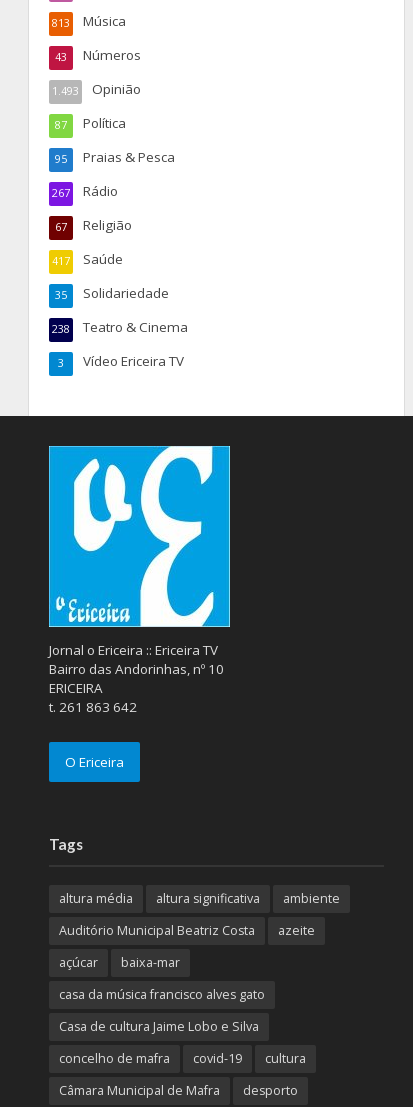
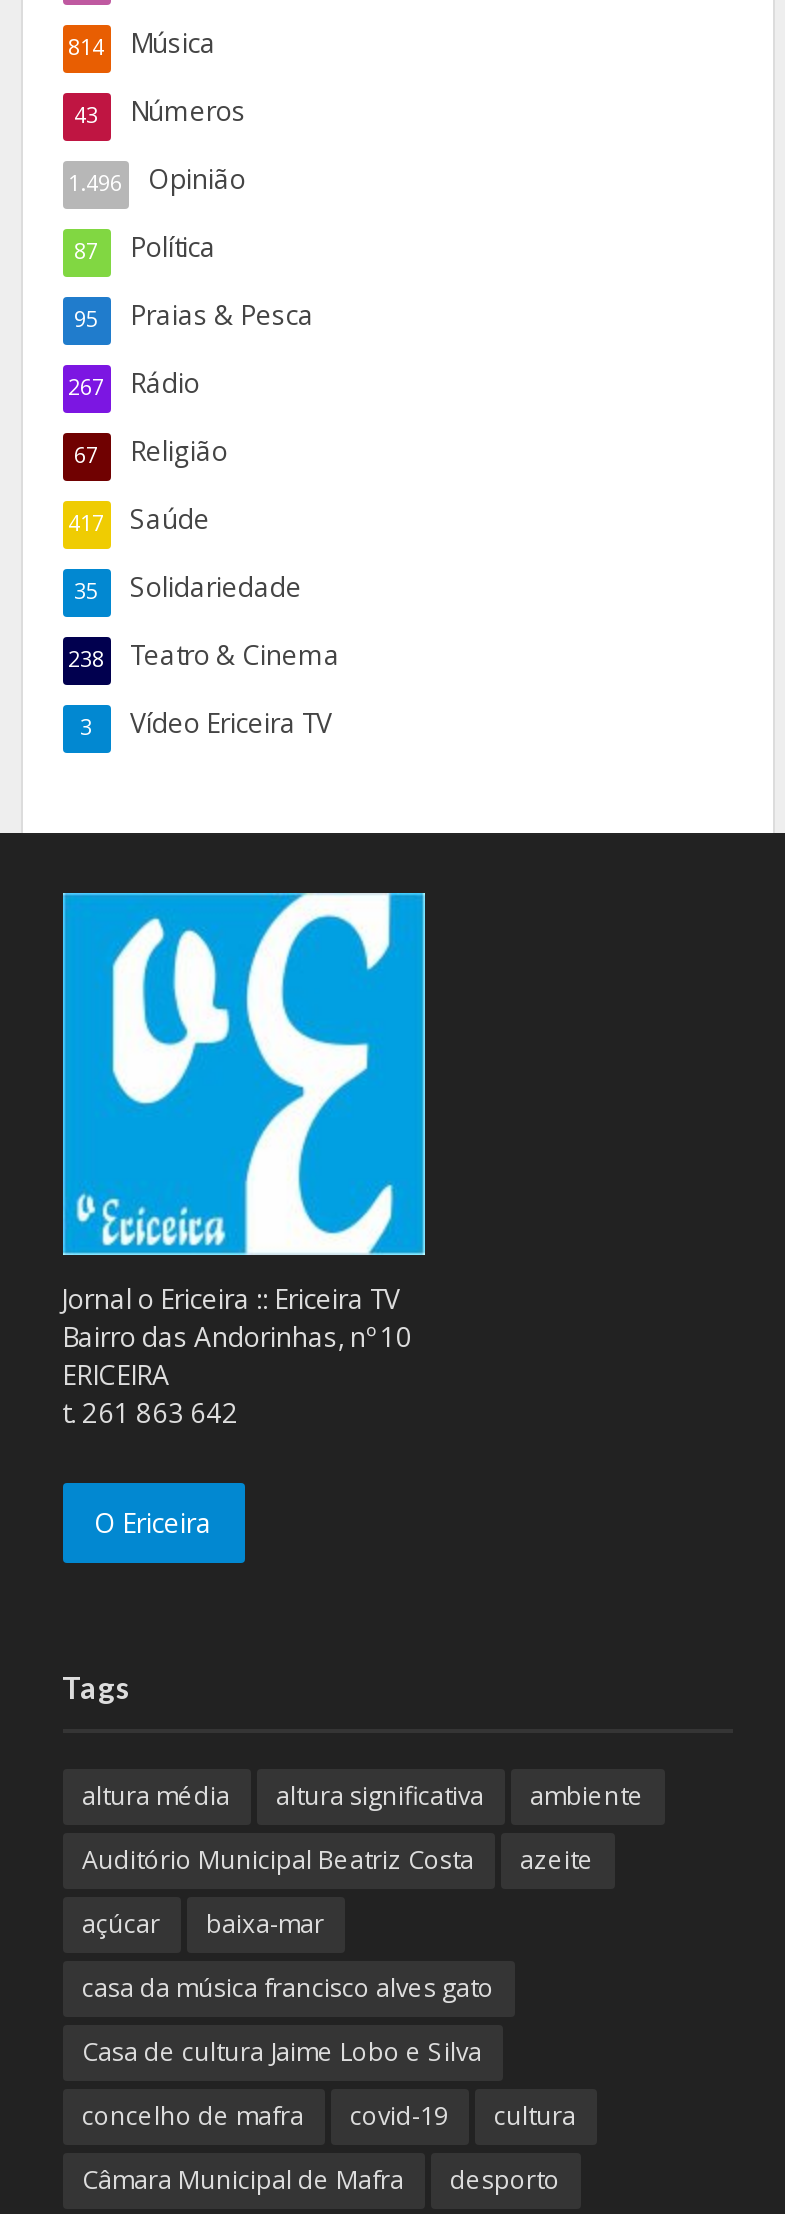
[51,12,125,30] 813 Música -> [68,24,216,60] 814 Música
[51,80,140,98] 1.493 Opinião -> [68,160,246,196] 1.496 Opinião

